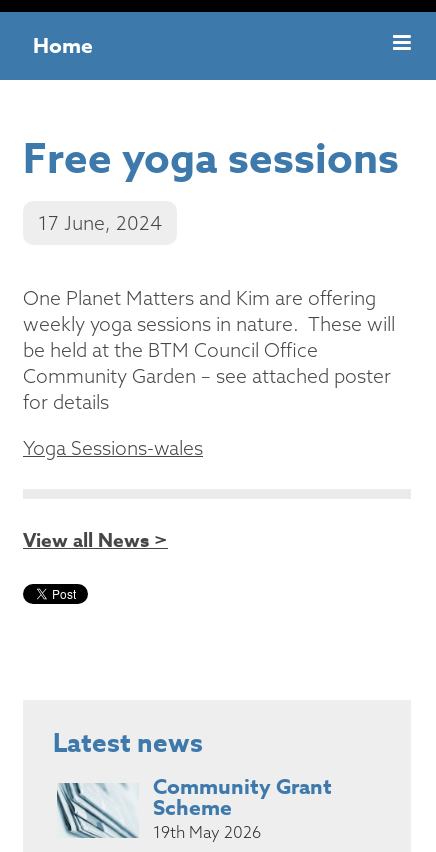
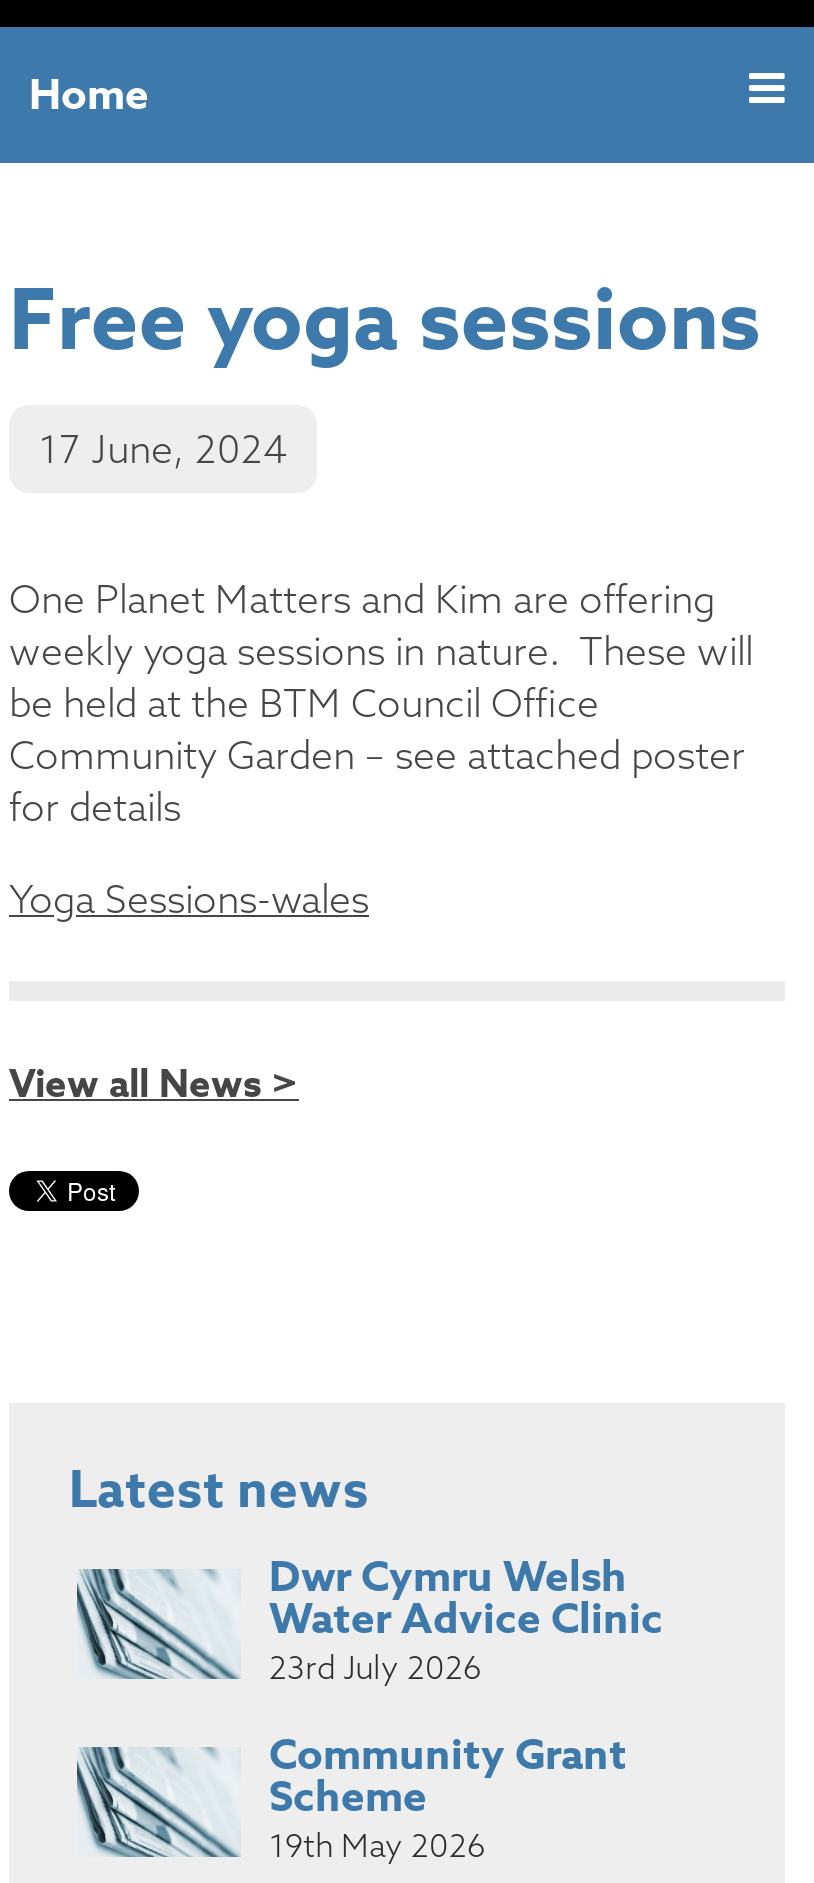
none -> [269,1548,663,1688] Dwr Cymru Welsh | Water Advice Clinic | 23rd July 2026

